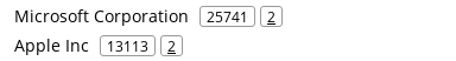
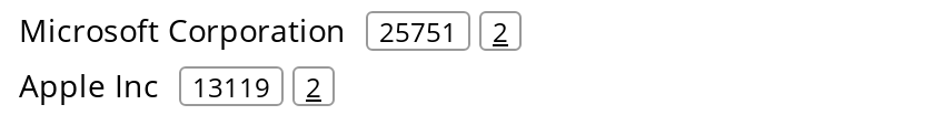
[14,5,275,27] Microsoft Corporation 25741 2 -> [19,9,508,51] Microsoft Corporation 25751 2
[14,34,176,56] Apple Inc 13113 2 -> [19,64,321,106] Apple Inc 13119 2

